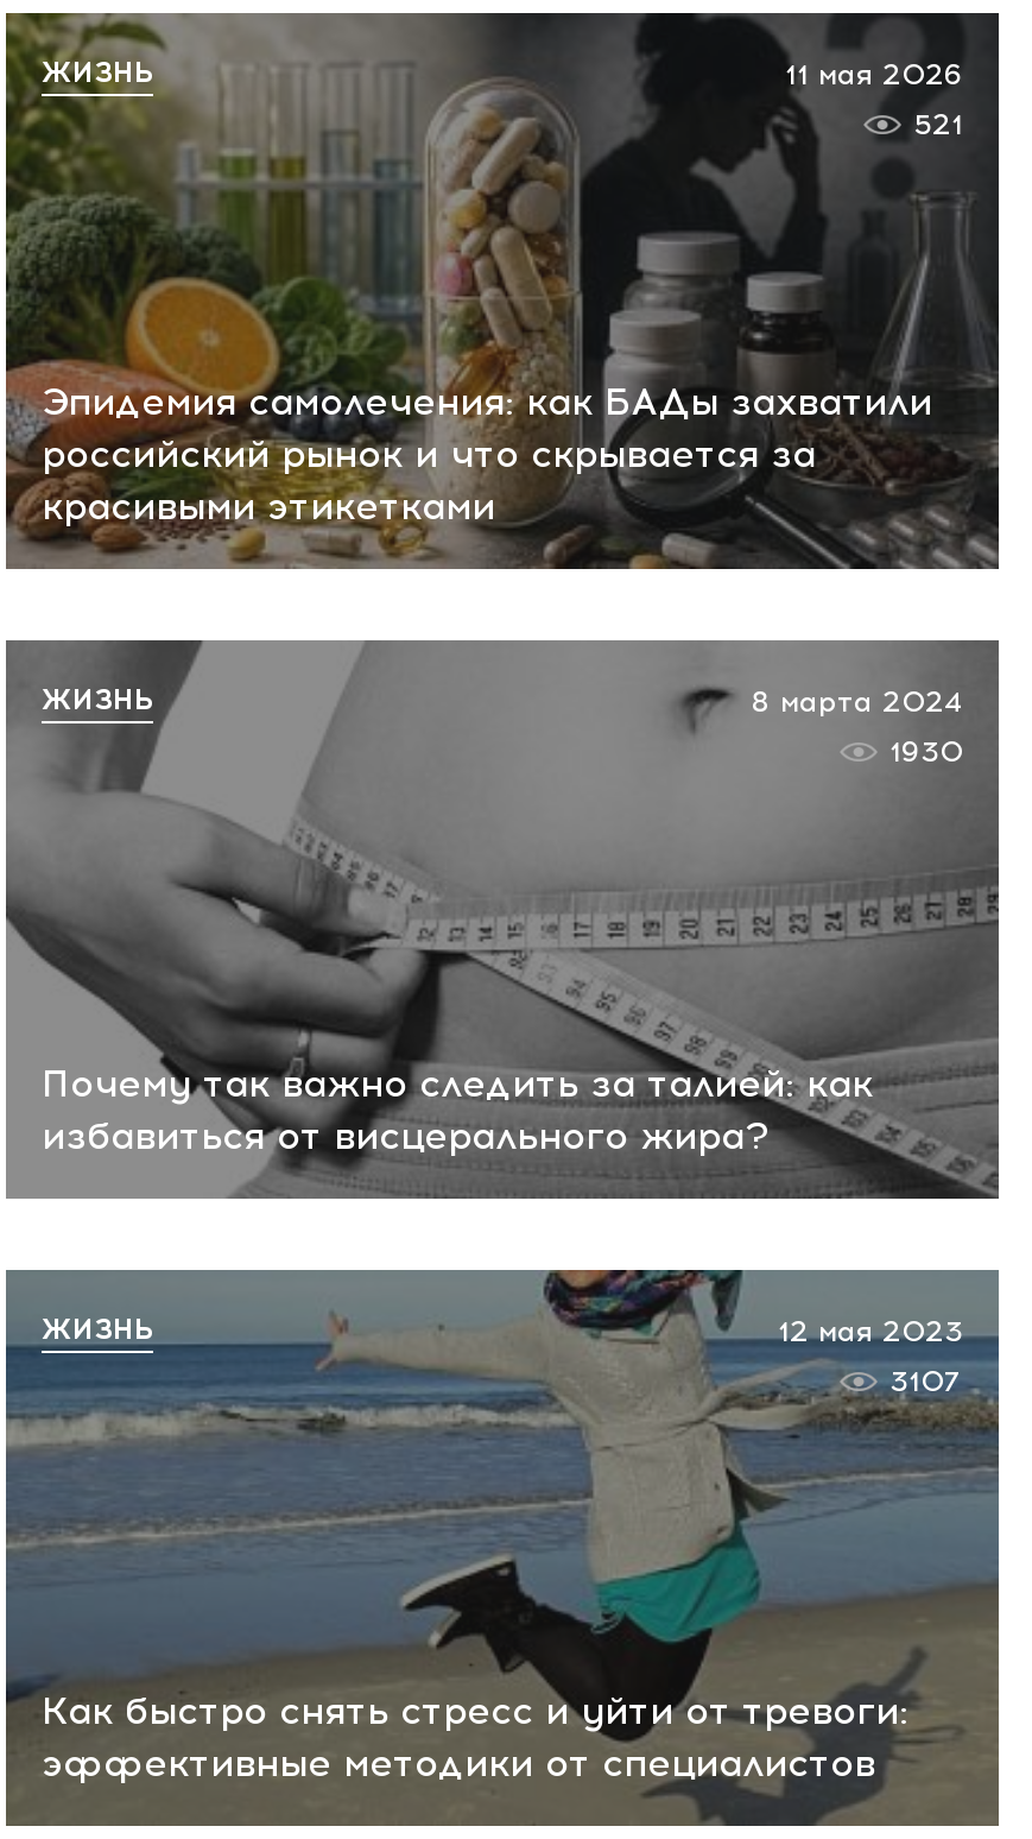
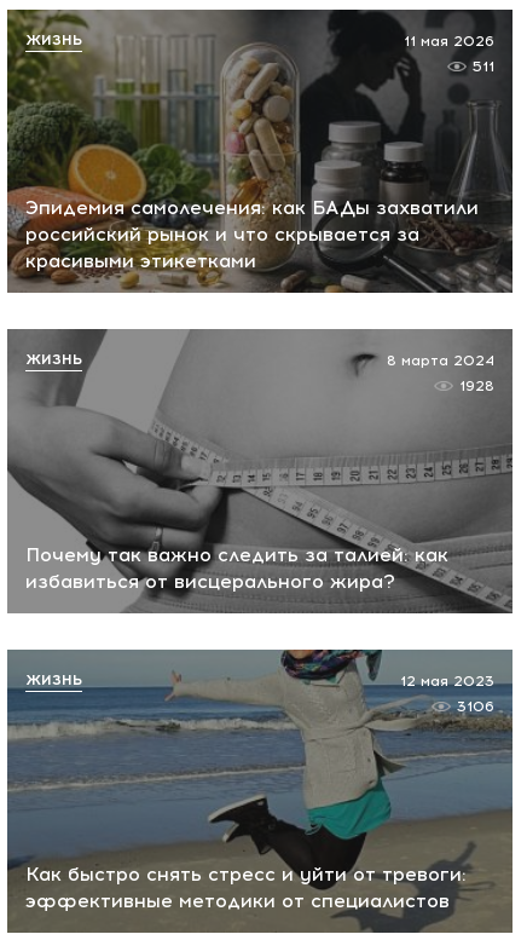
[913,108,963,141] 521 -> [473,58,494,75] 511
[889,736,963,770] 1930 -> [459,378,494,395] 1928
[889,1365,963,1398] 3107 -> [457,698,494,715] 3106

